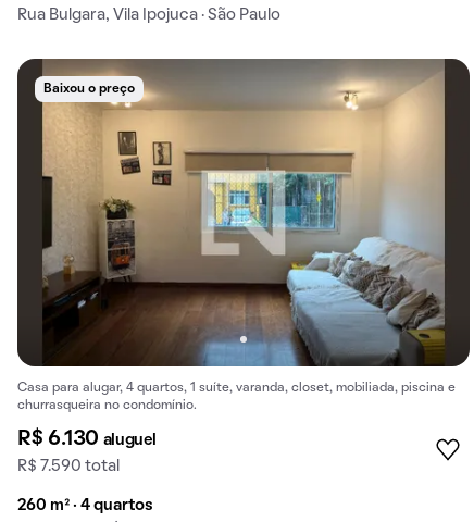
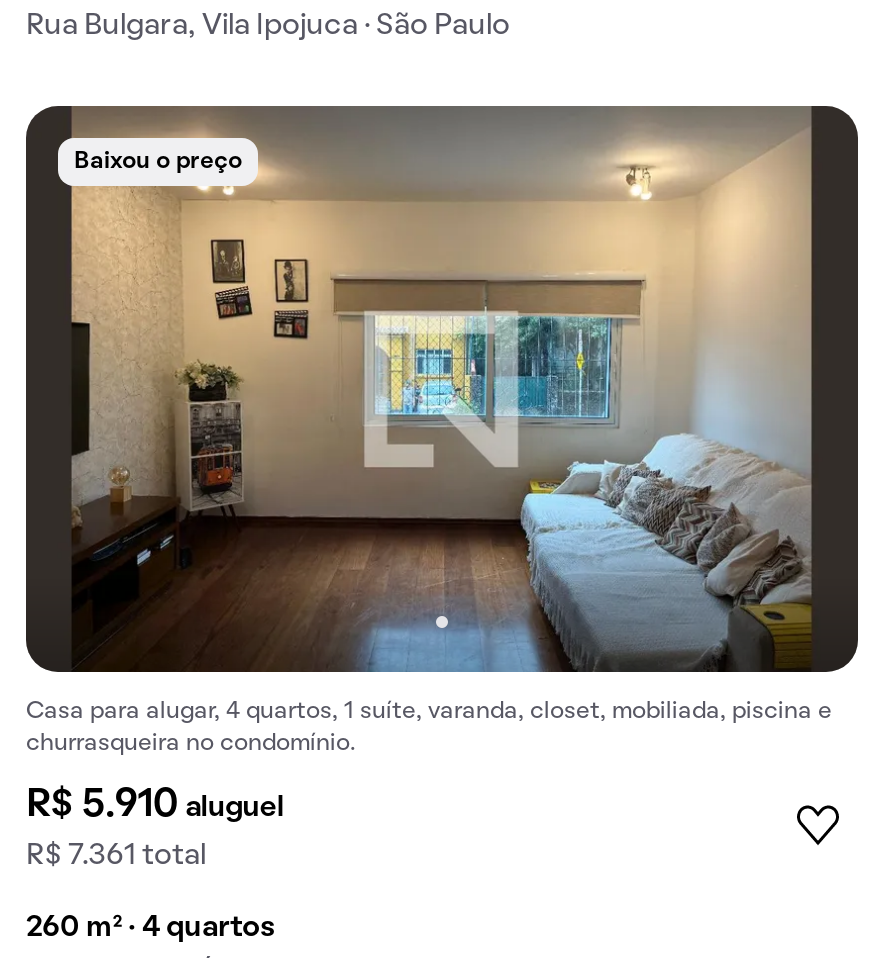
[17,430,157,449] R$ 6.130 aluguel -> [26,788,284,824] R$ 5.910 aluguel
[17,459,120,474] R$ 7.590 total -> [26,842,206,870] R$ 7.361 total

